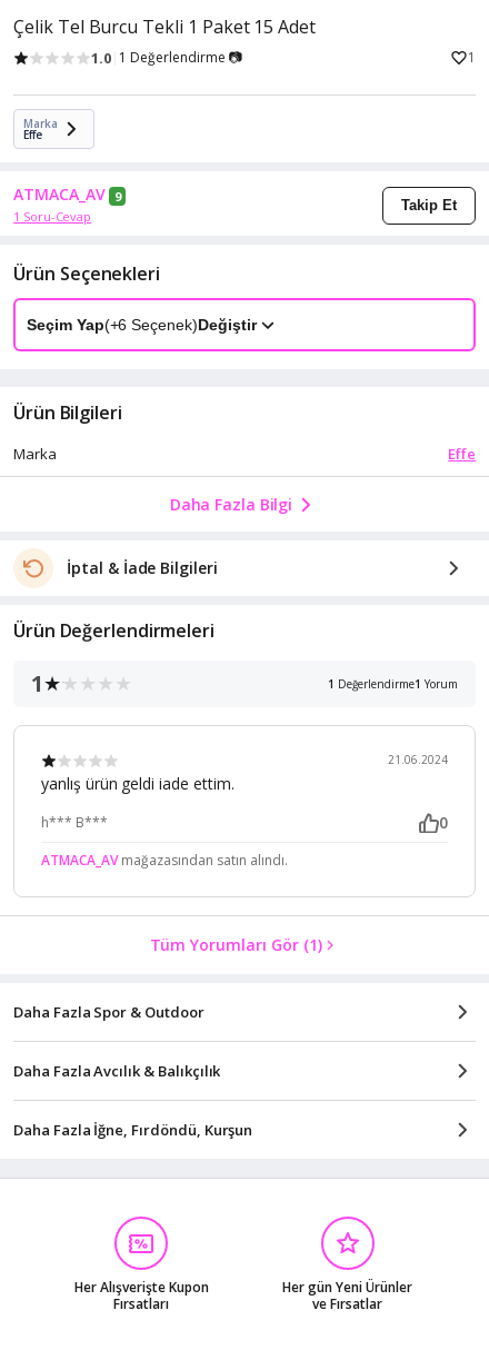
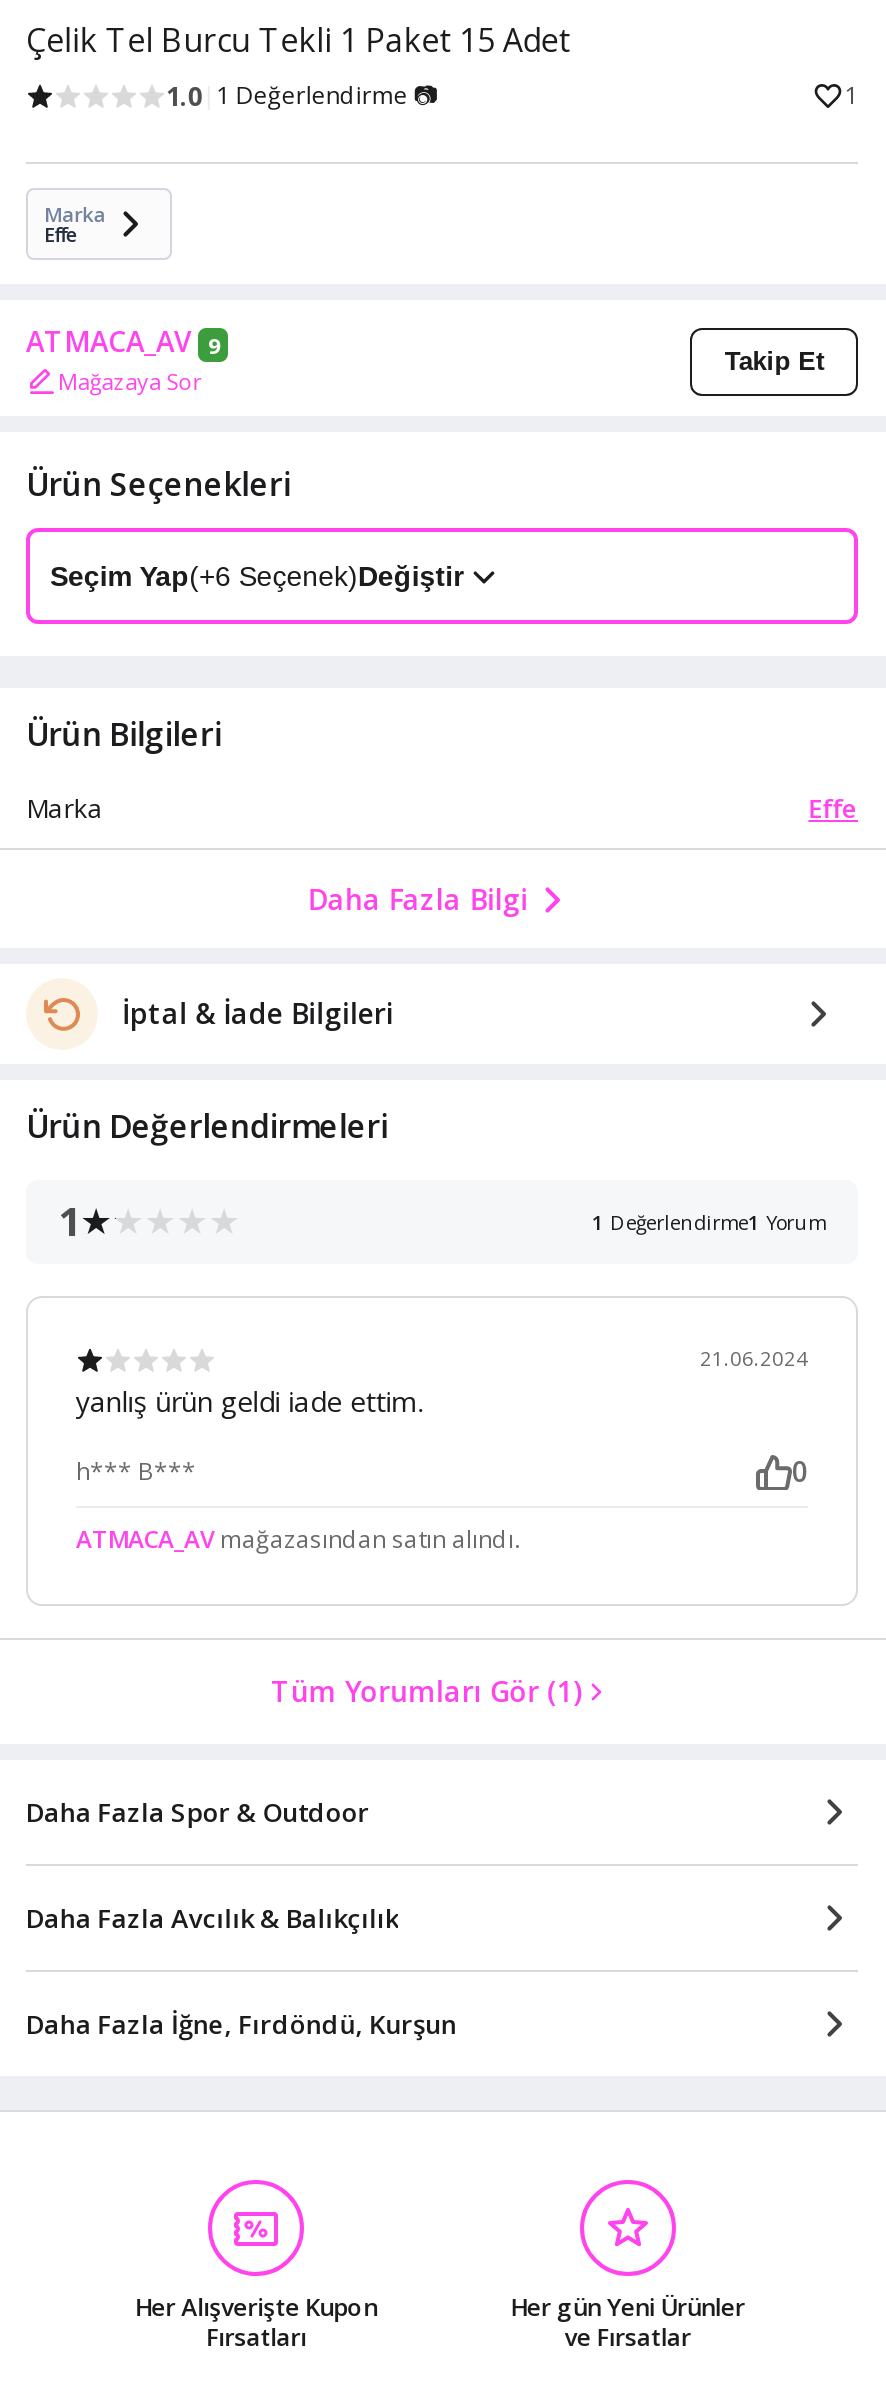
[13,208,91,225] 1 Soru-Cevap -> [58,366,202,396] Mağazaya Sor

